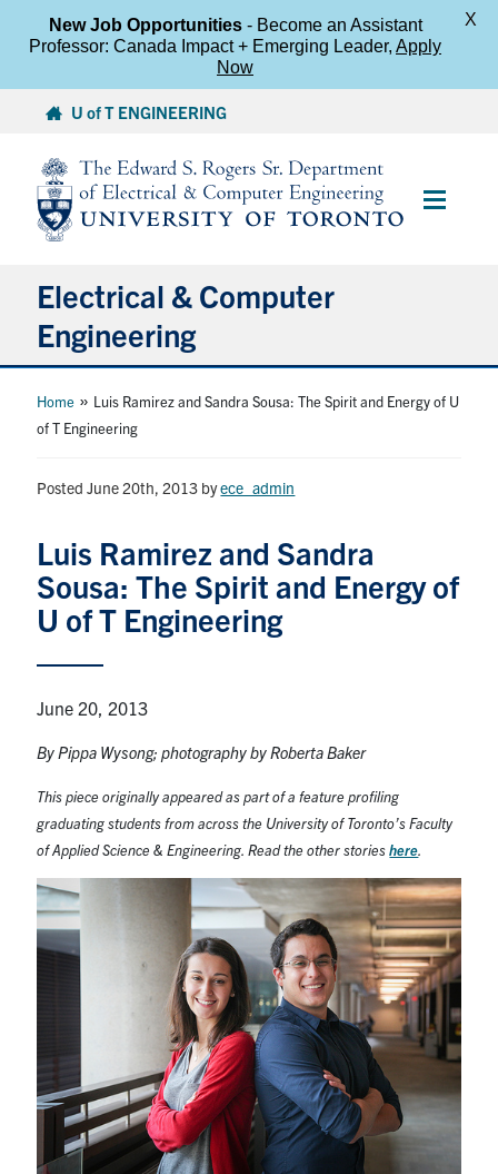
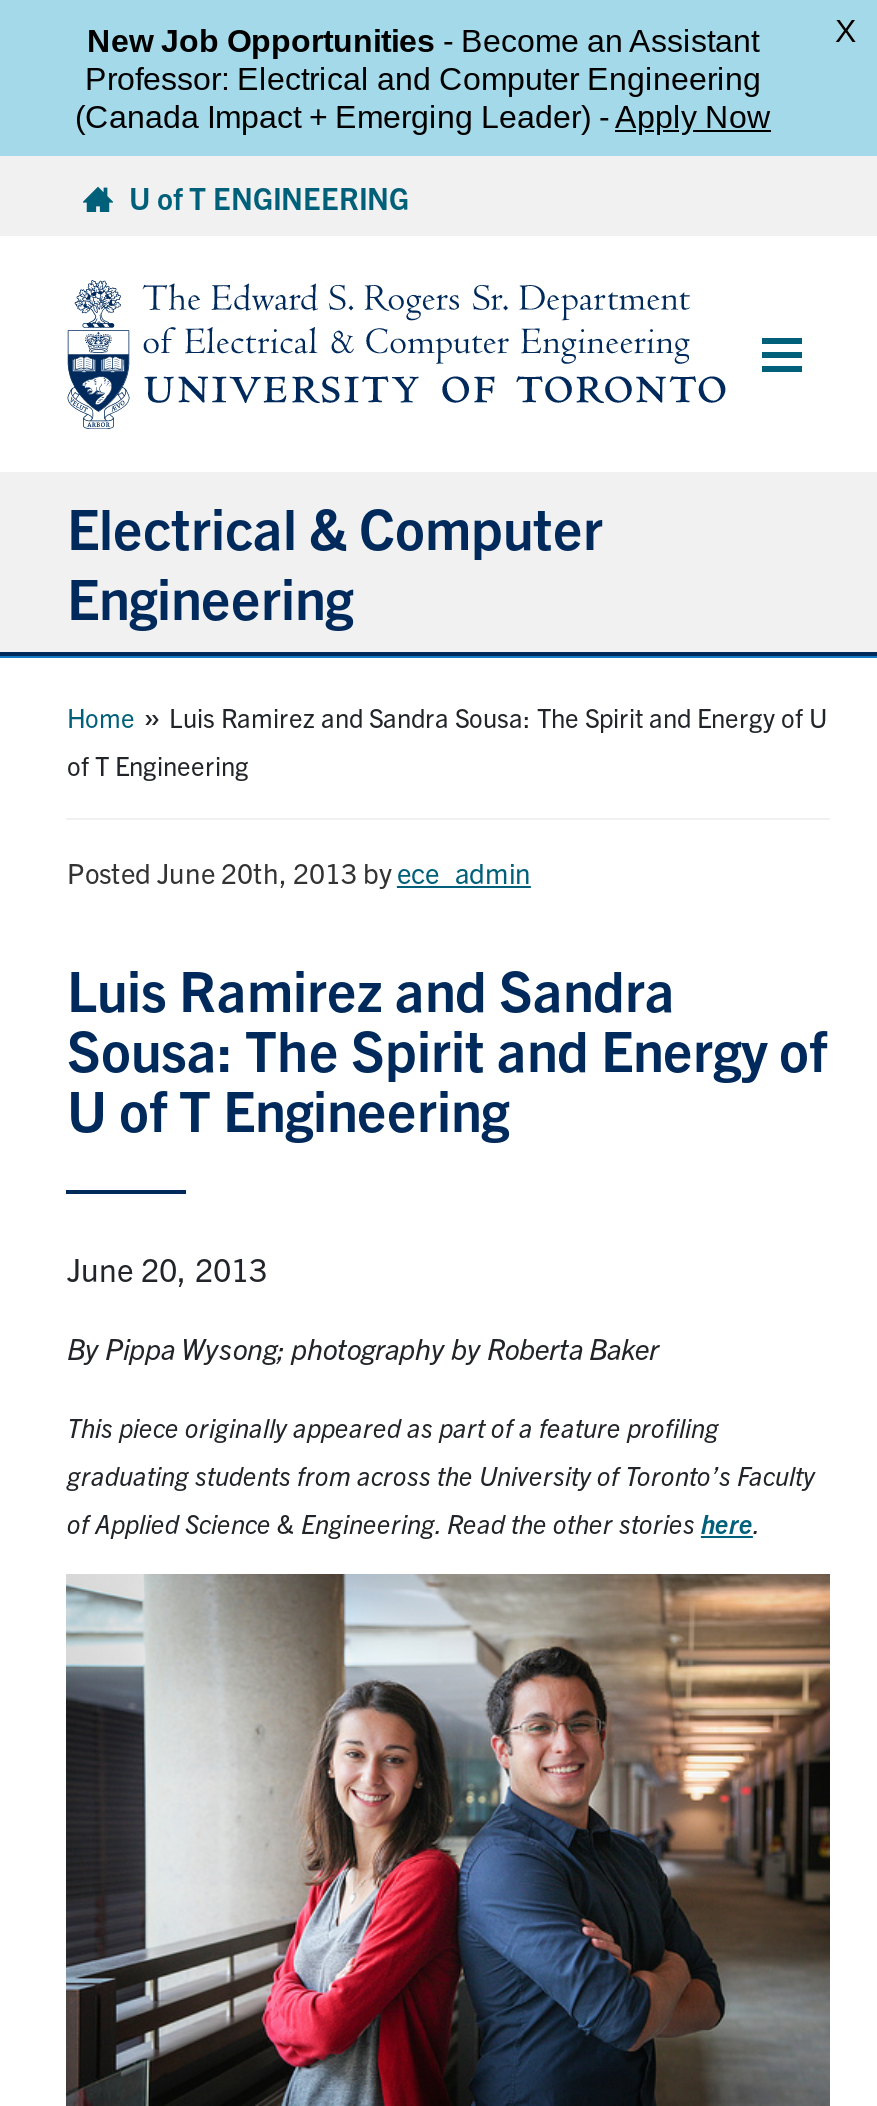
[29,37,441,77] Professor: Canada Impact + Emerging Leader, Apply | Now -> [75,62,771,134] Professor: Electrical and Computer Engineering | (Canada Impact + Emerging Leader) - Apply Now

